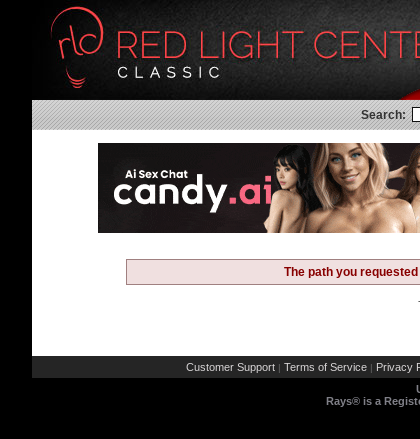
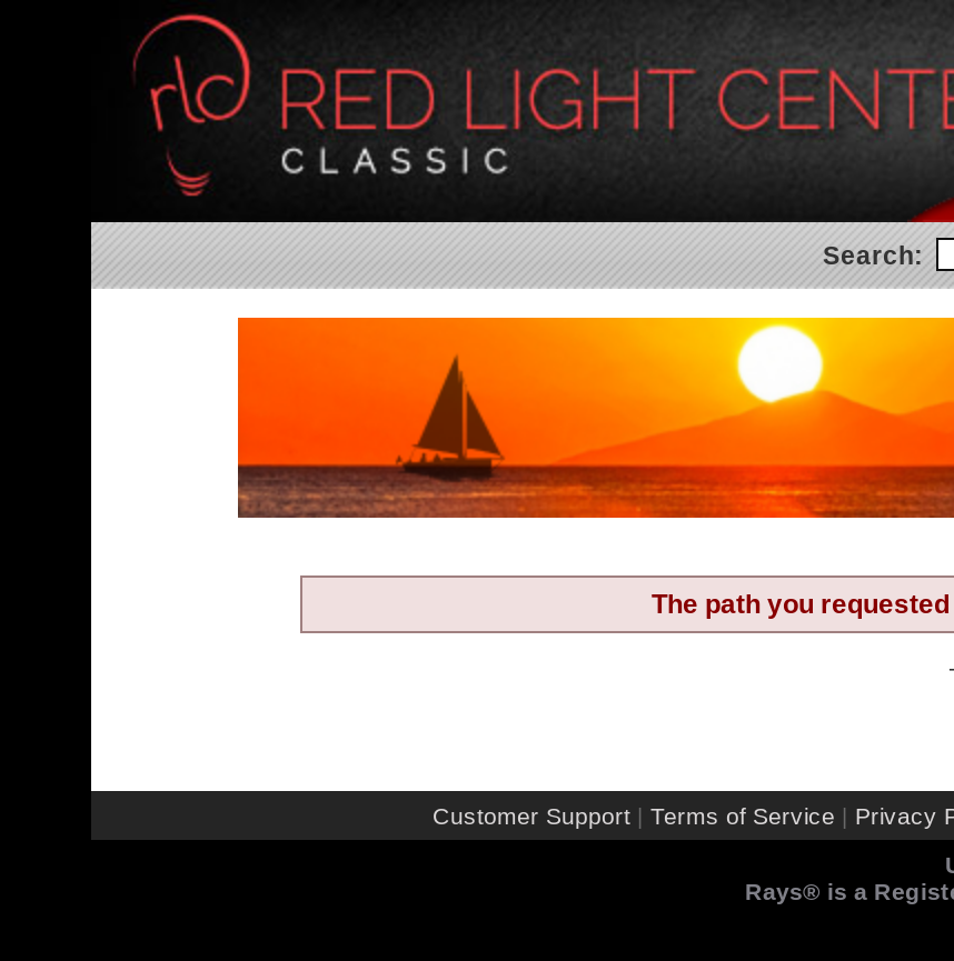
[97,142,417,234] [image] -> [236,316,947,520] [image]

